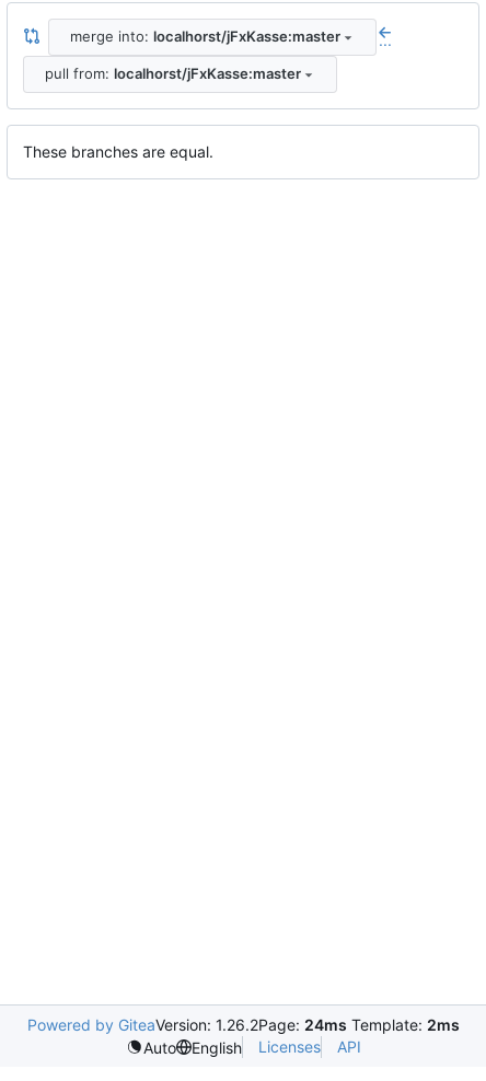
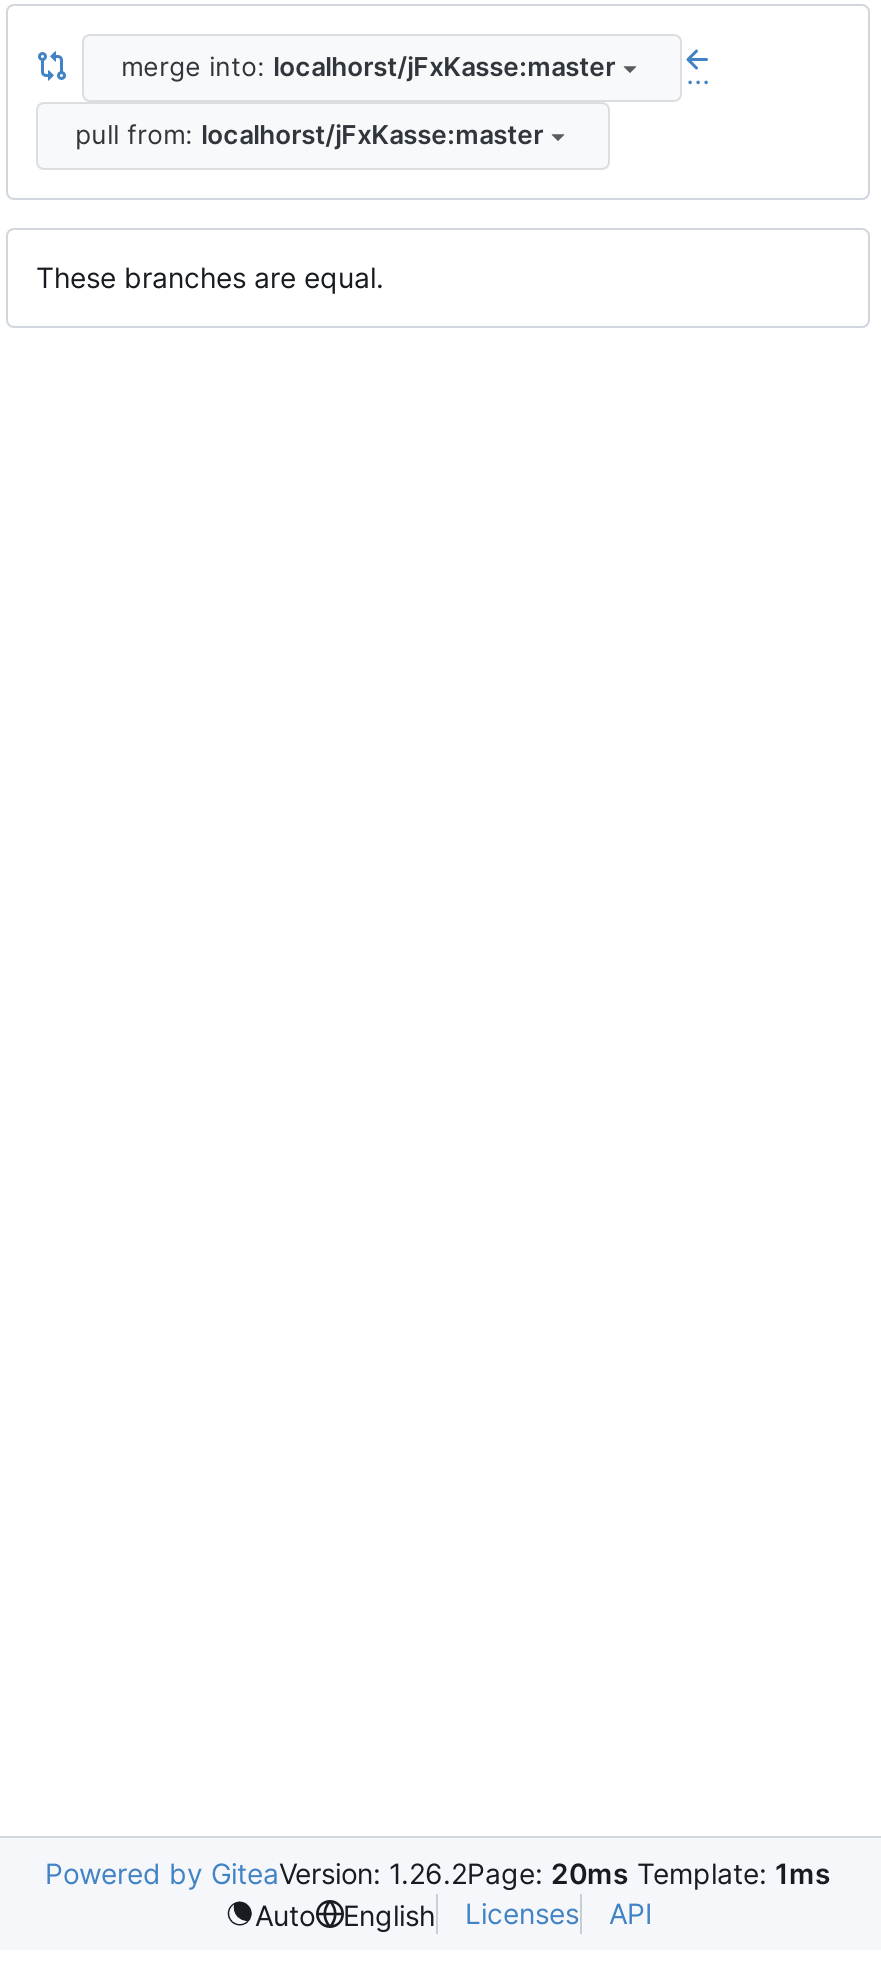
[27,1015,459,1034] Powered by GiteaVersion: 1.26.2Page: 24ms Template: 2ms -> [45,1856,831,1890] Powered by GiteaVersion: 1.26.2Page: 20ms Template: 1ms

